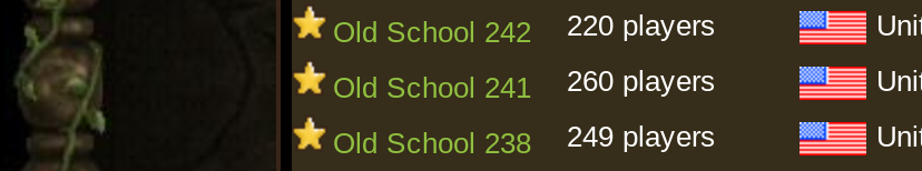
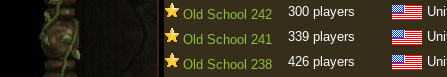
[333,9,716,49] Old School 242 220 players -> [182,4,354,22] Old School 242 300 players
[333,64,716,104] Old School 241 260 players -> [182,29,354,47] Old School 241 339 players
[333,120,716,160] Old School 238 249 players -> [182,54,354,72] Old School 238 426 players

